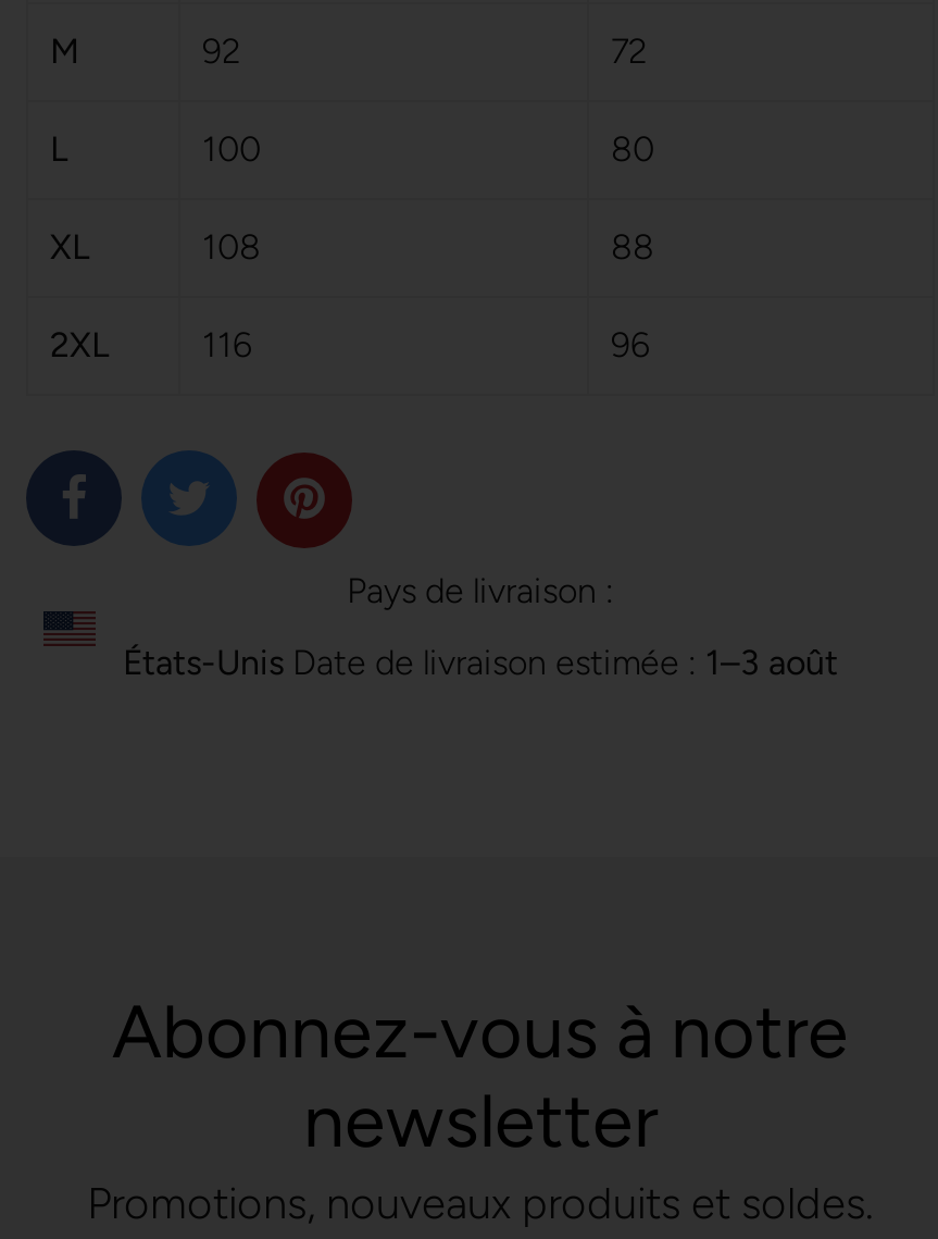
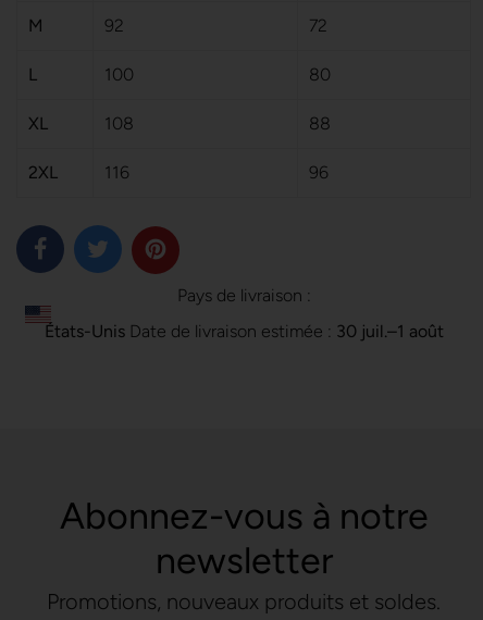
[123,642,838,683] États-Unis Date de livraison estimée : 1–3 août -> [44,321,443,342] États-Unis Date de livraison estimée : 30 juil.–1 août

